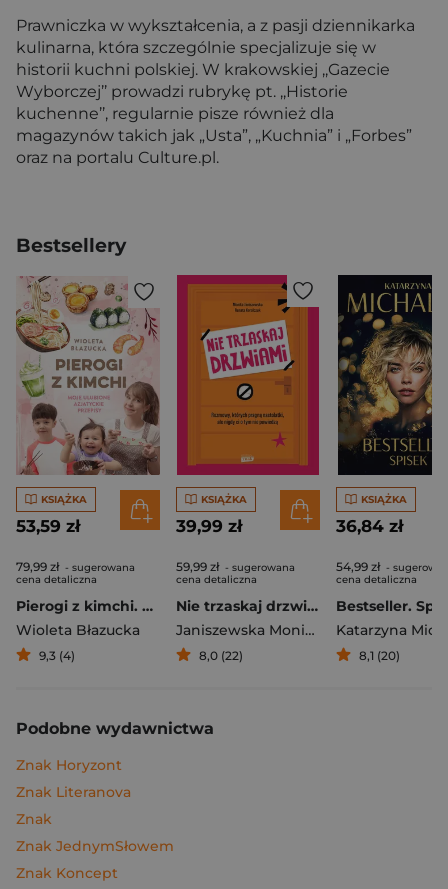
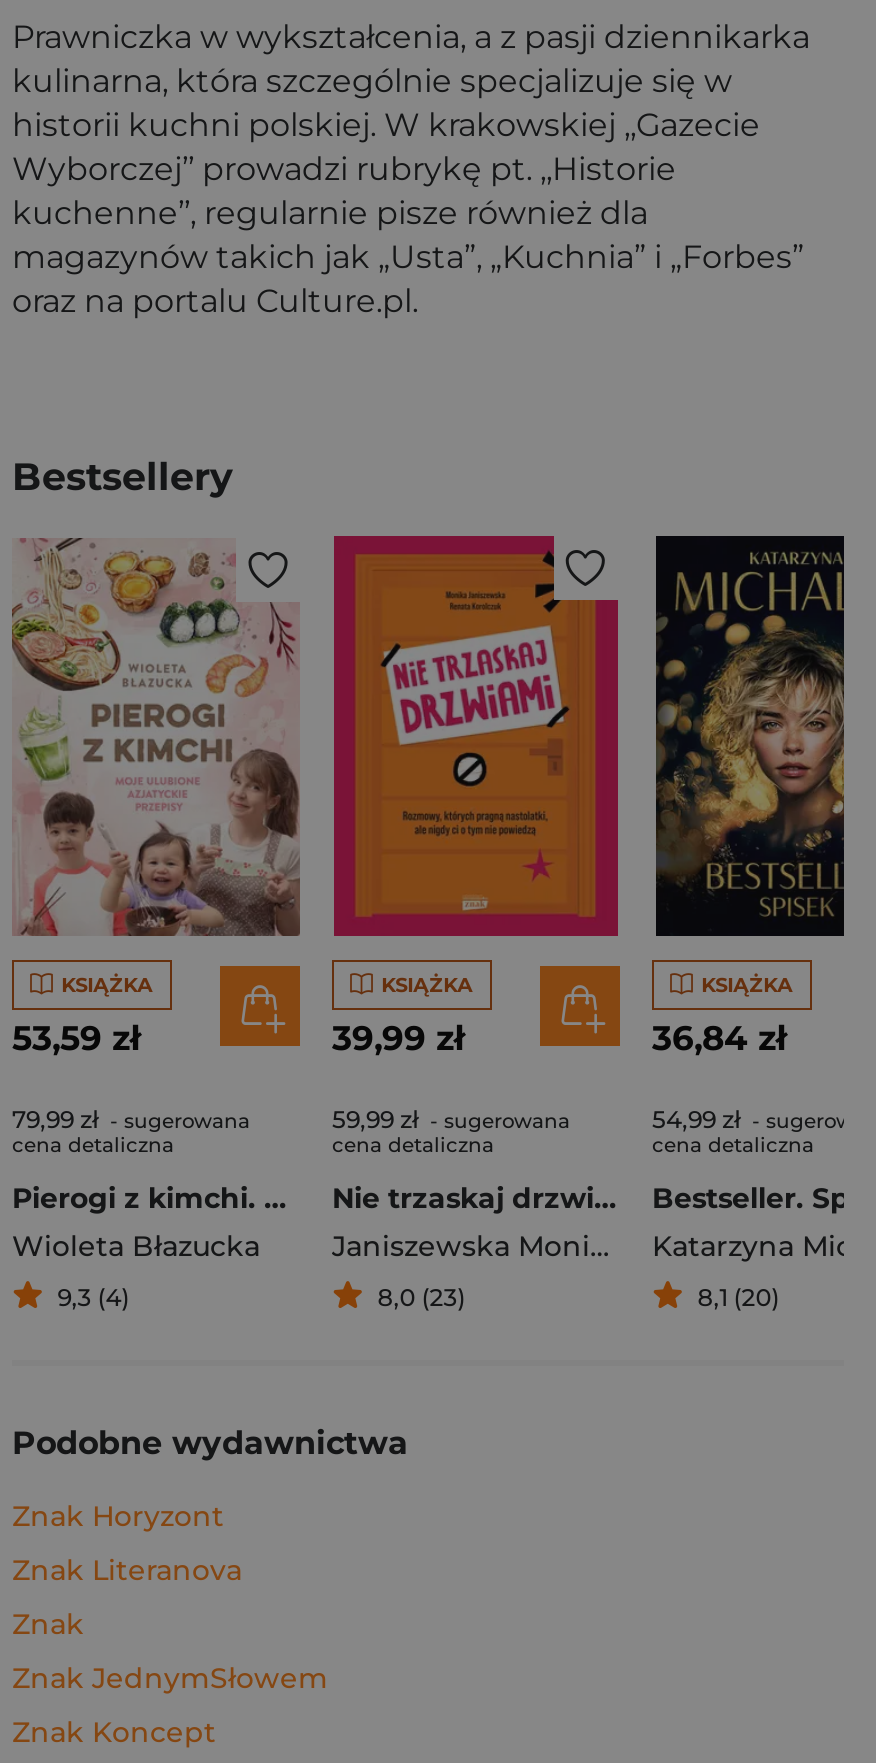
[199,648,243,663] 8,0 (22) -> [378,1282,466,1312] 8,0 (23)

